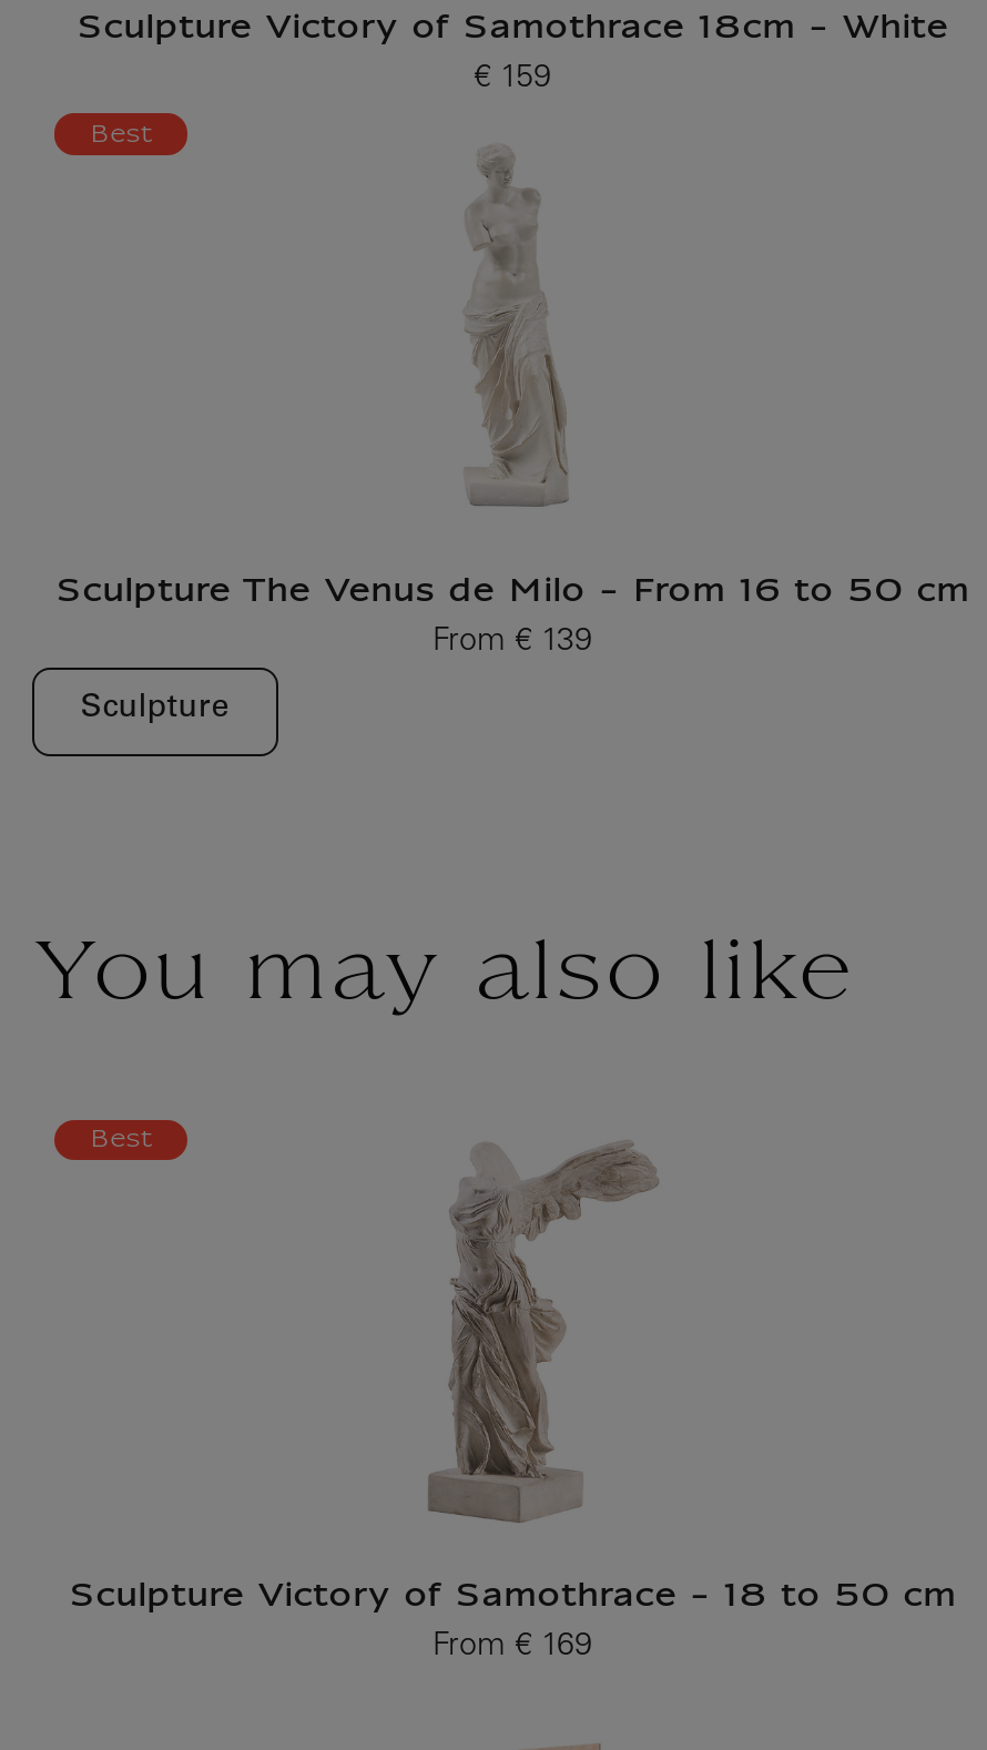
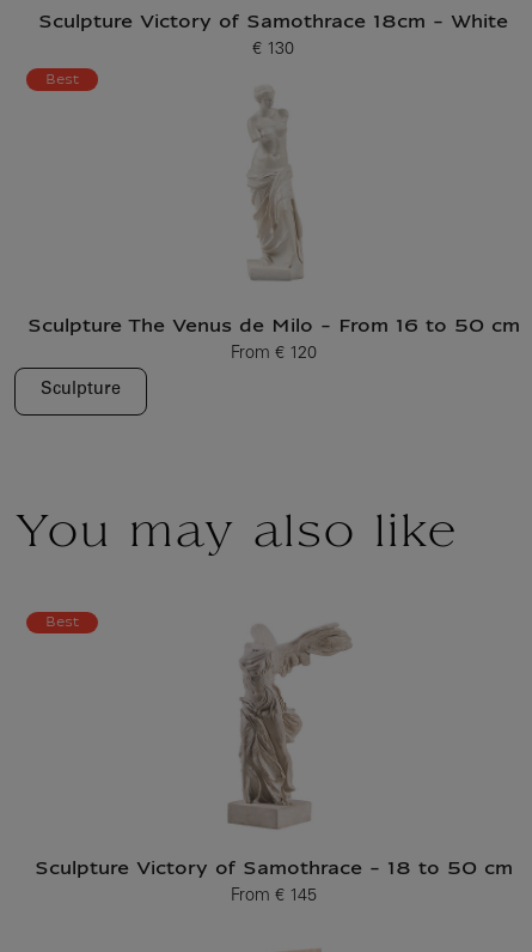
[474,63,551,94] € 159 -> [252,41,294,58] € 130
[515,627,592,658] € 139 -> [274,345,316,362] € 120
[515,1633,592,1664] € 169 -> [274,889,316,905] € 145

